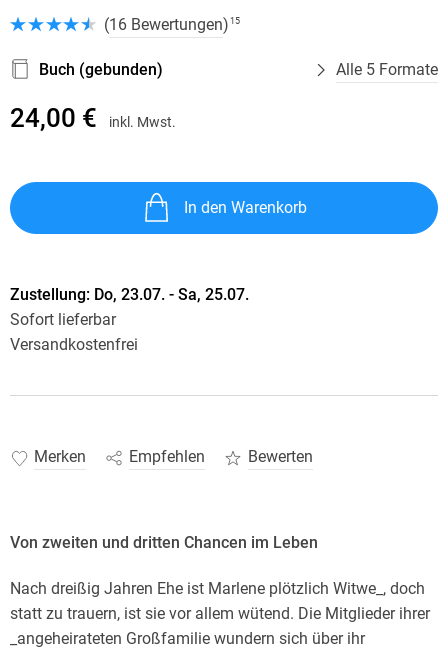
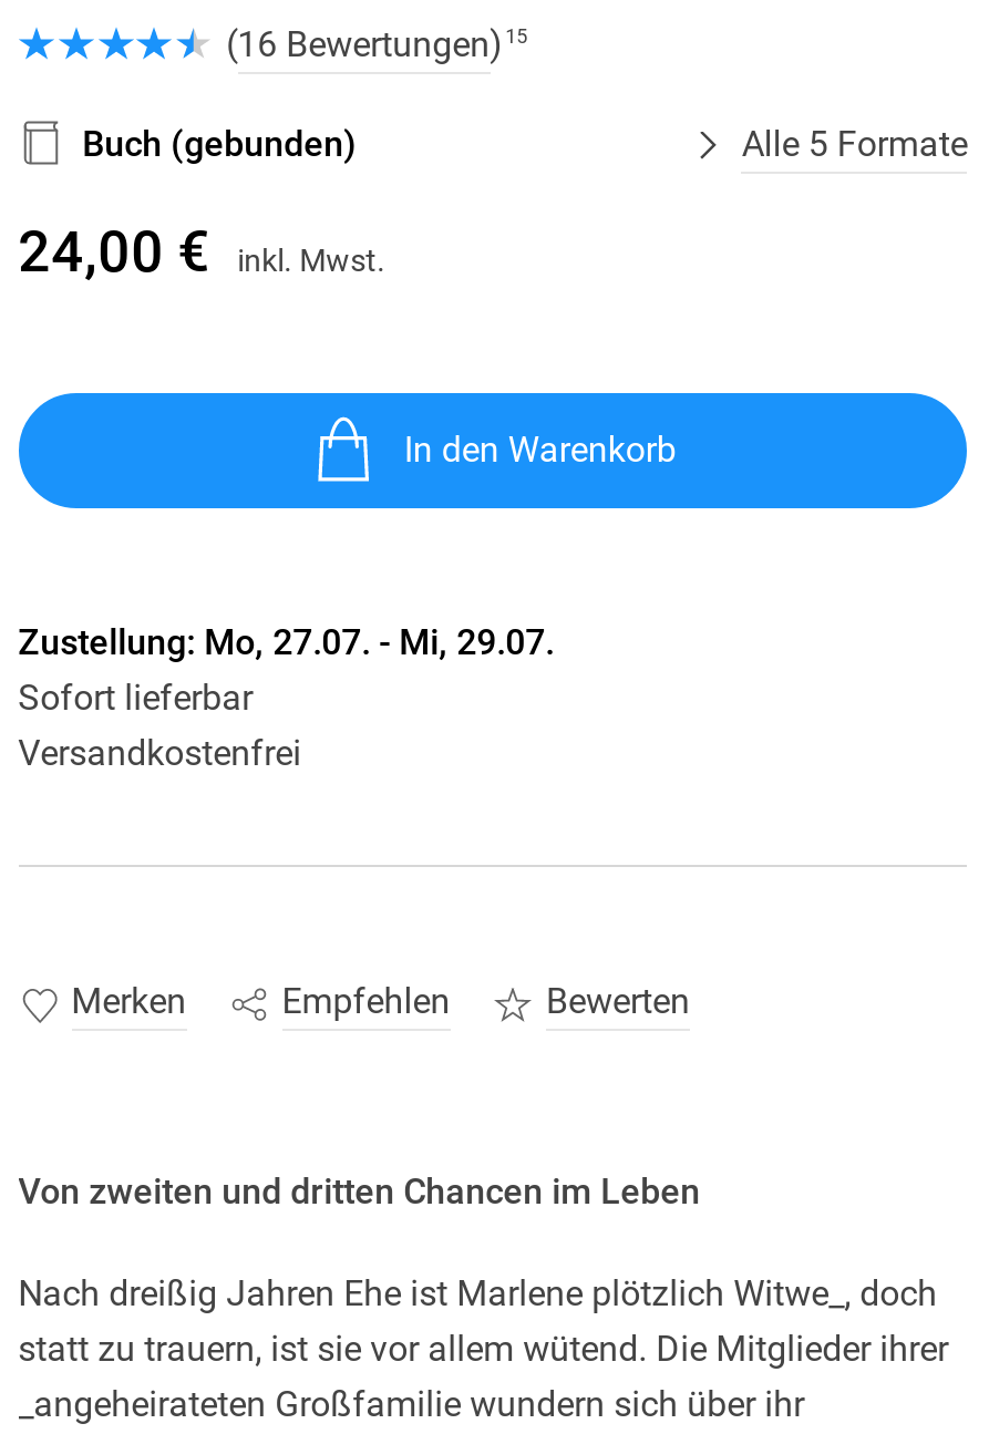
[10,285,249,304] Zustellung: Do, 23.07. - Sa, 25.07. -> [18,621,554,664] Zustellung: Mo, 27.07. - Mi, 29.07.

